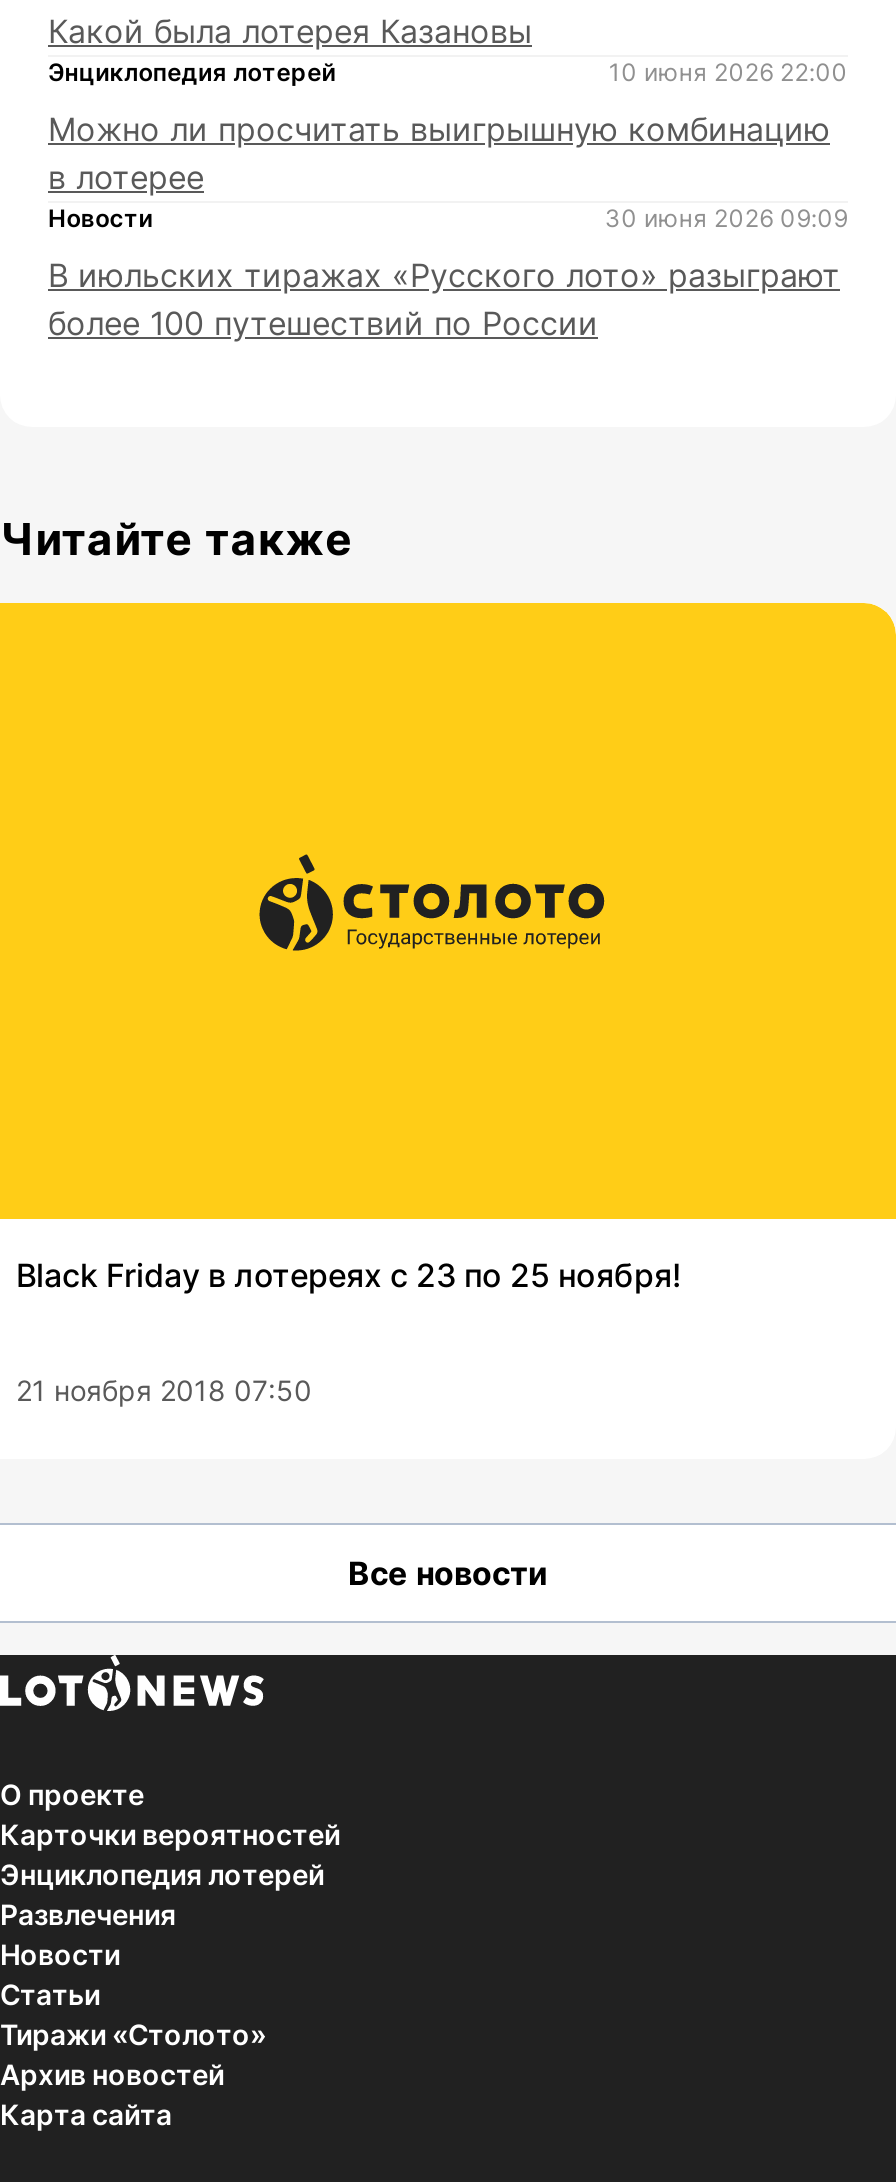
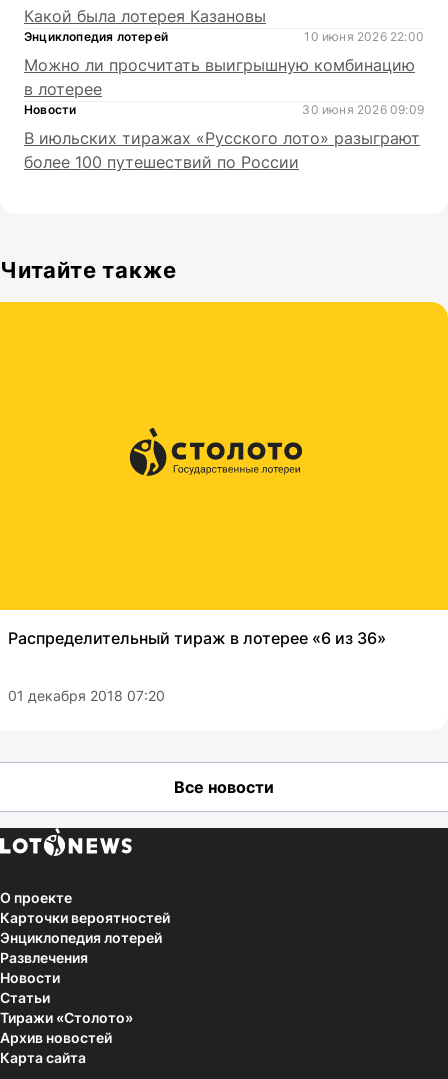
[16,1255,682,1295] Black Friday в лотереях с 23 по 25 ноября! -> [8,628,386,648] Распределительный тираж в лотерее «6 из 36»
[16,1373,312,1407] 21 ноября 2018 07:50 -> [8,687,165,704] 01 декабря 2018 07:20

